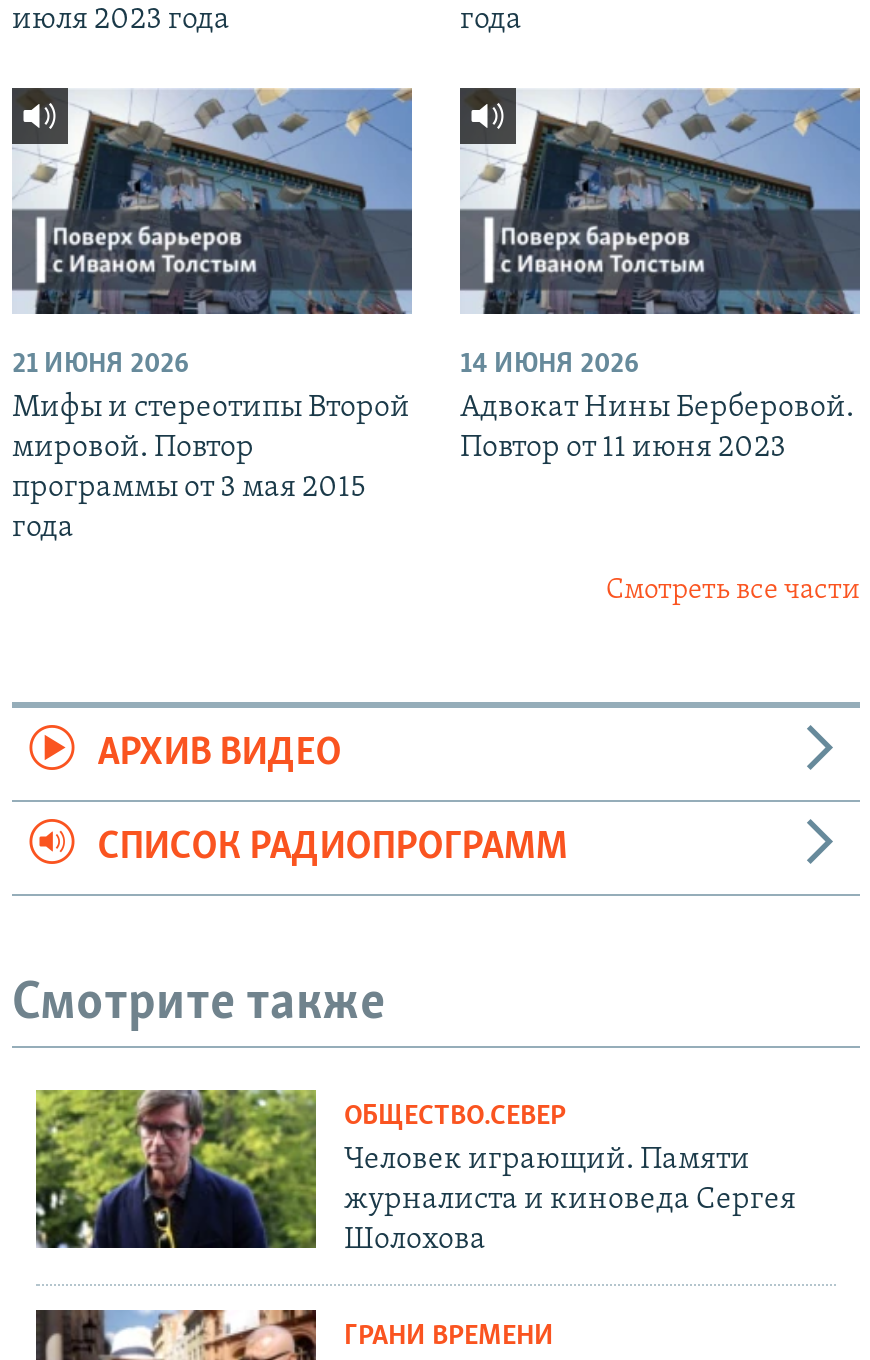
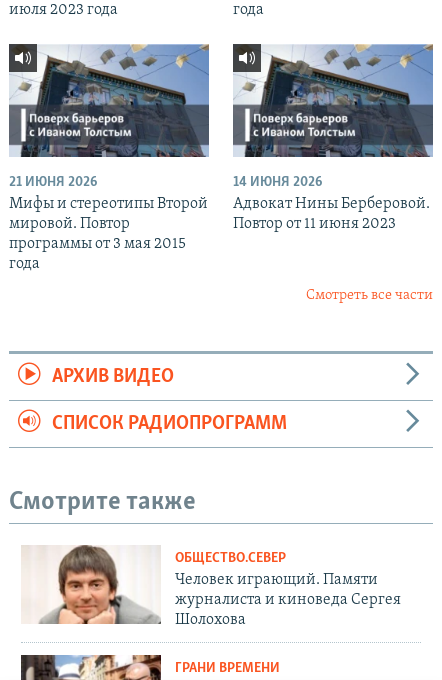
[34,1088,318,1250] [image] -> [21,545,161,625] [image]

